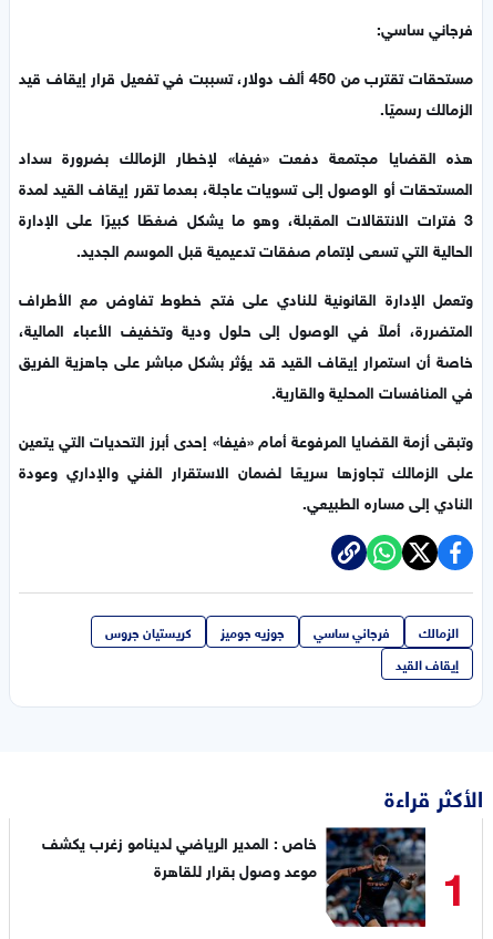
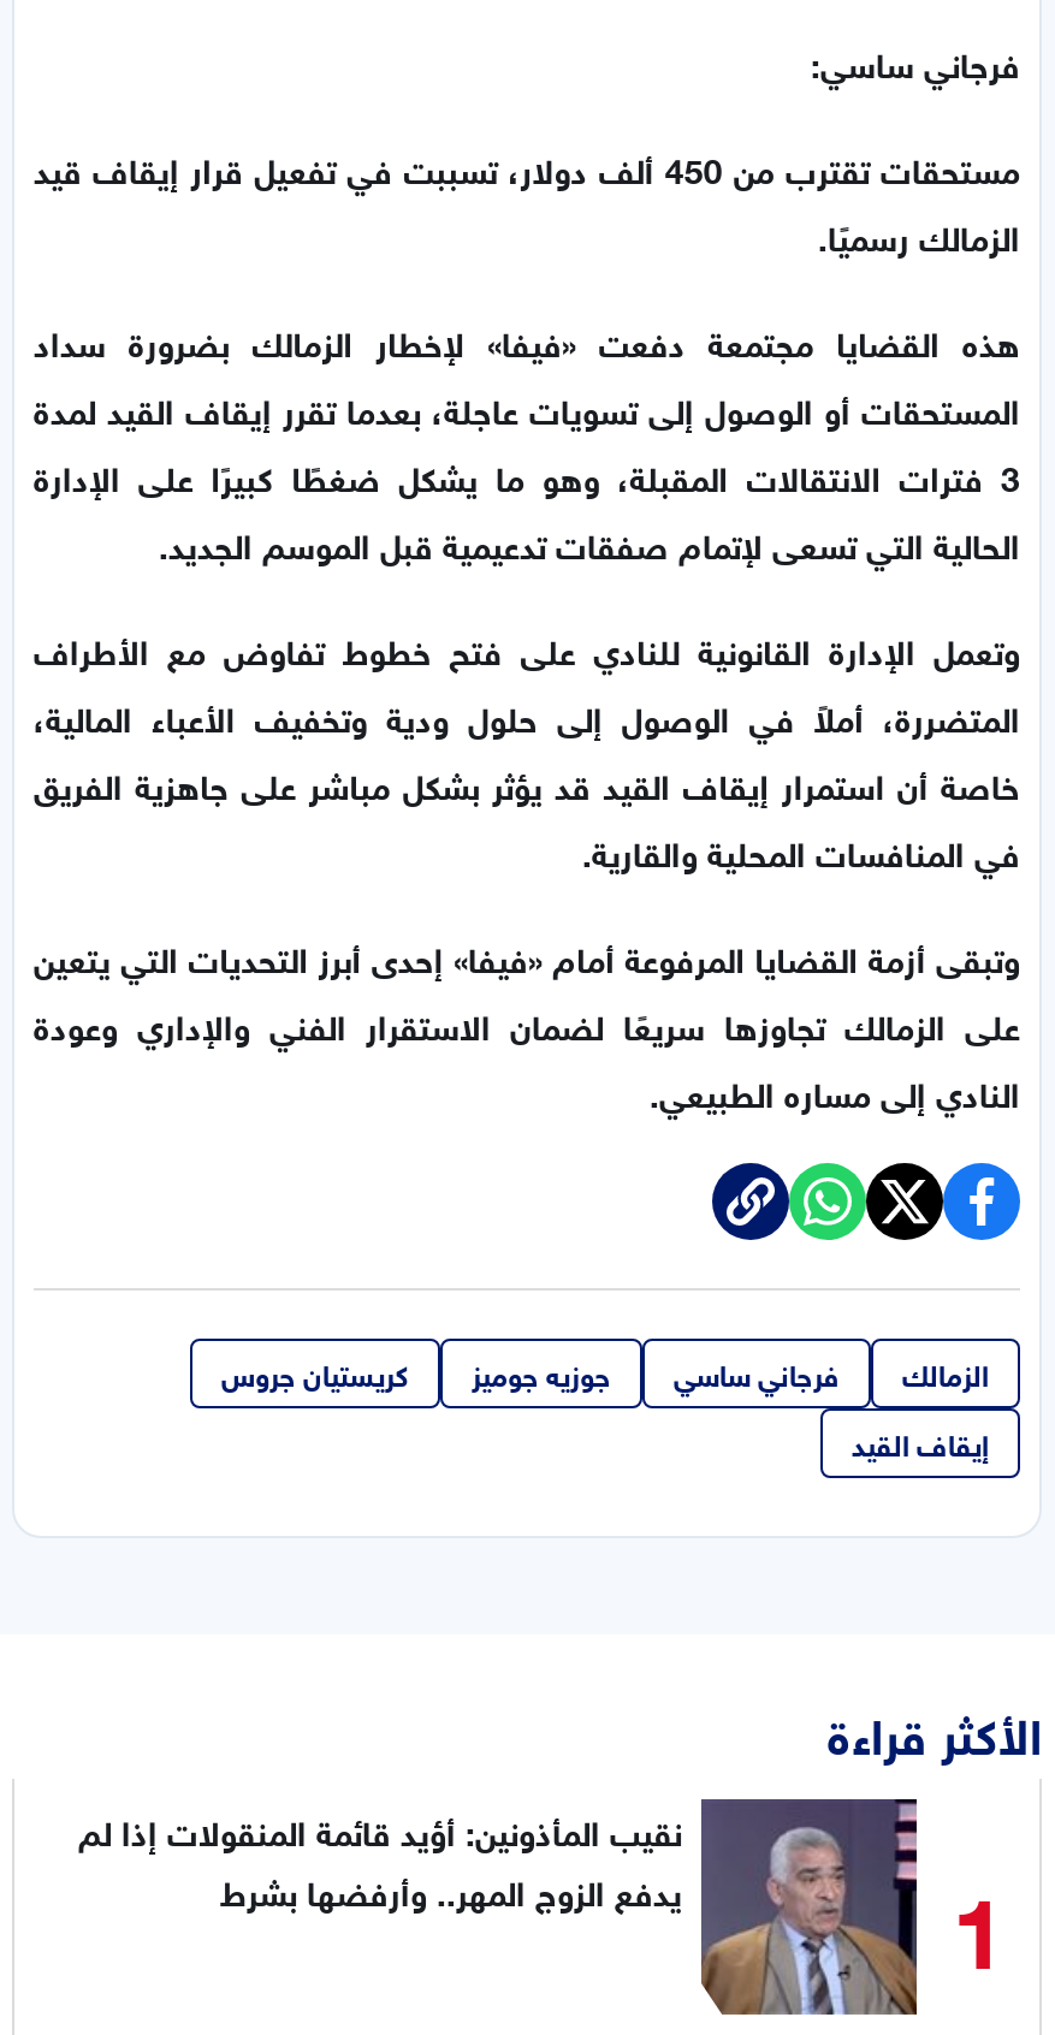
[43,827,427,928] [image] | خاص : المدير الرياضي لدينامو زغرب يكشف | موعد وصول بقرار للقاهرة -> [78,1798,919,2017] [image] | نقيب المأذونين: أؤيد قائمة المنقولات إذا لم | يدفع الزوج المهر.. وأرفضها بشرط

